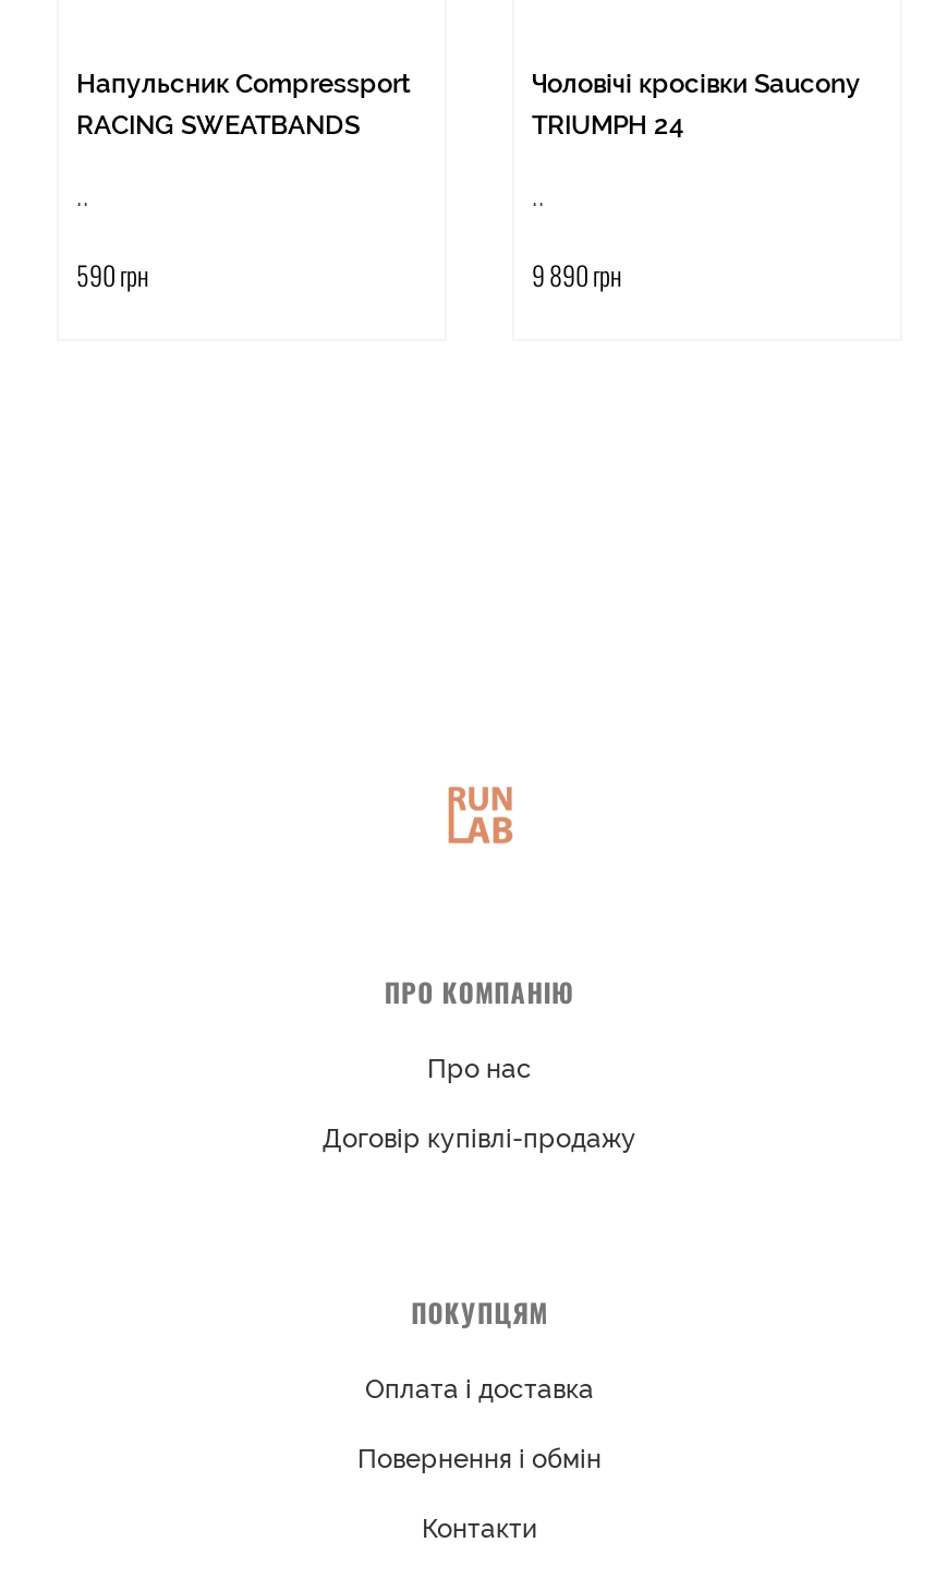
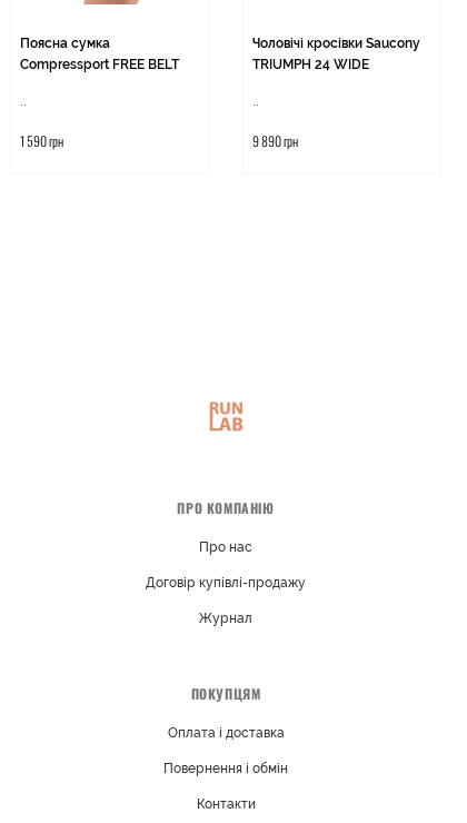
[76,69,410,141] Напульсник Compressport | RACING SWEATBANDS -> [20,36,179,72] Поясна сумка | Compressport FREE BELT
[532,110,684,141] TRIUMPH 24 -> [252,57,369,72] TRIUMPH 24 WIDE
[76,256,148,293] 590 грн -> [20,131,63,150] 1 590 грн
none -> [199,611,252,626] Журнал

